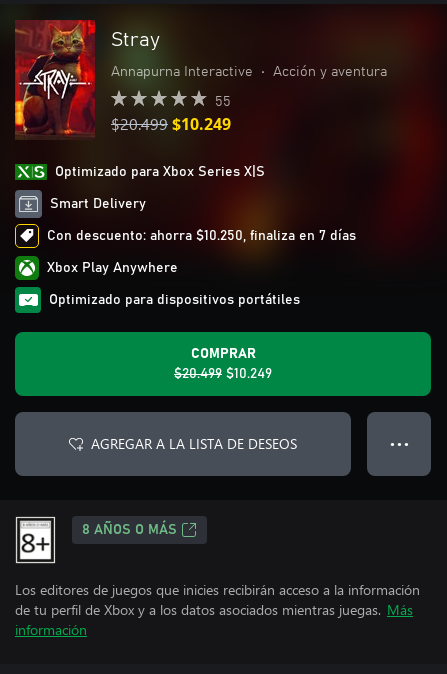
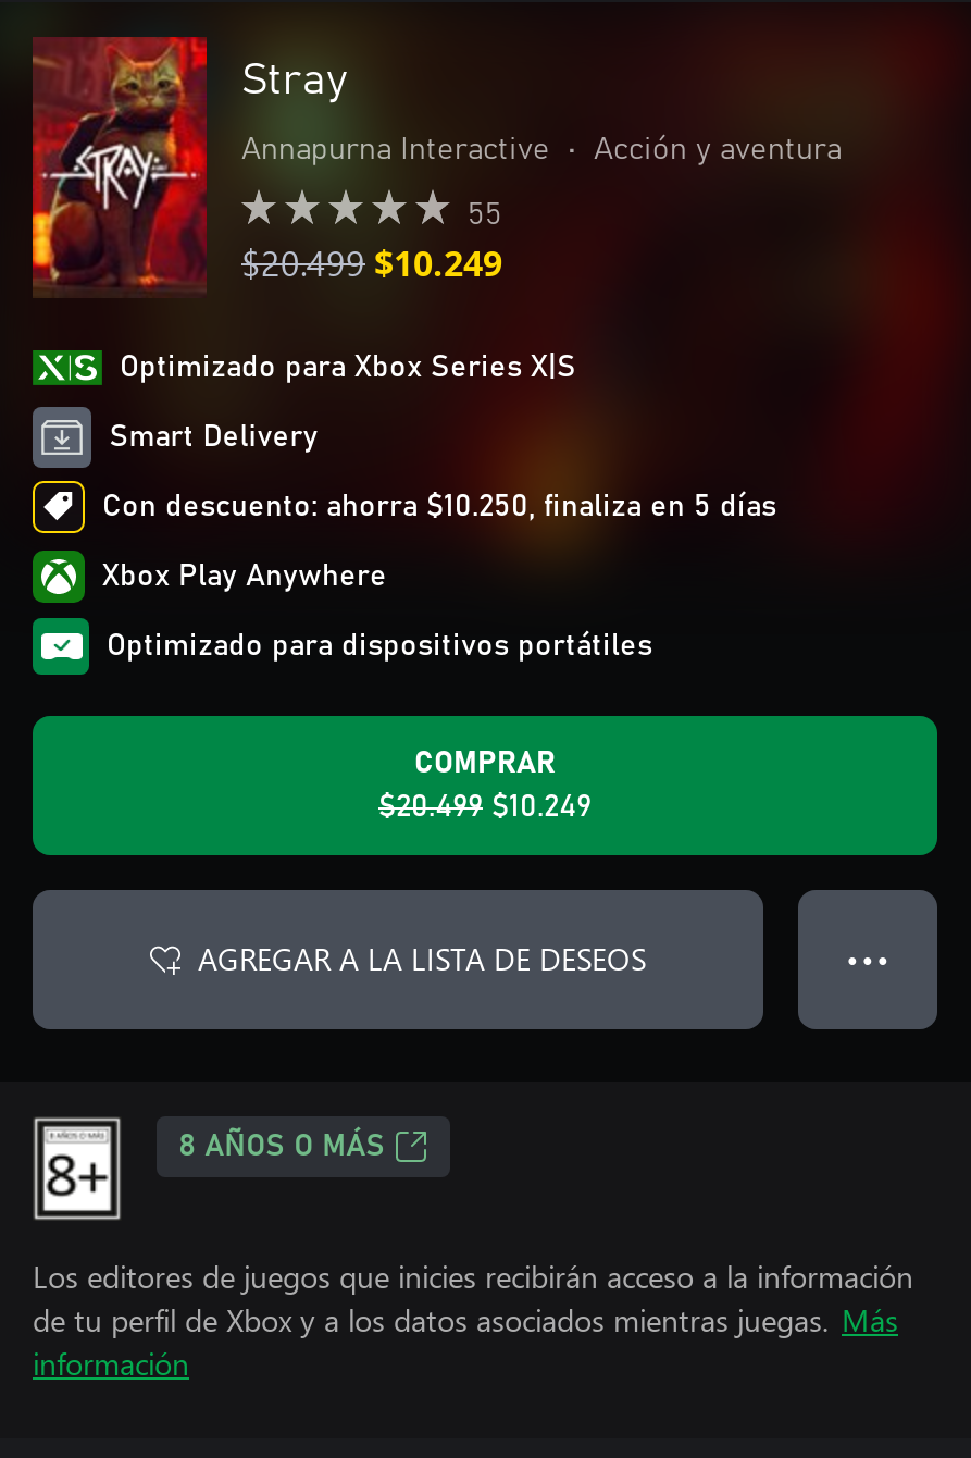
[47,229,356,243] Con descuento: ahorra $10.250, finaliza en 7 días -> [102,492,776,522] Con descuento: ahorra $10.250, finaliza en 5 días

